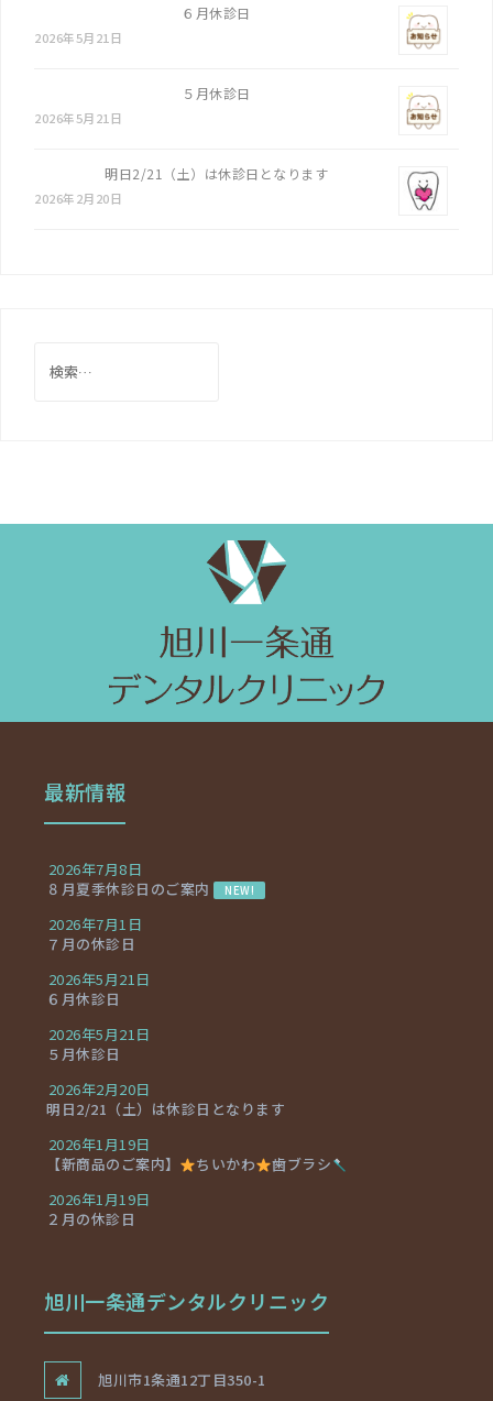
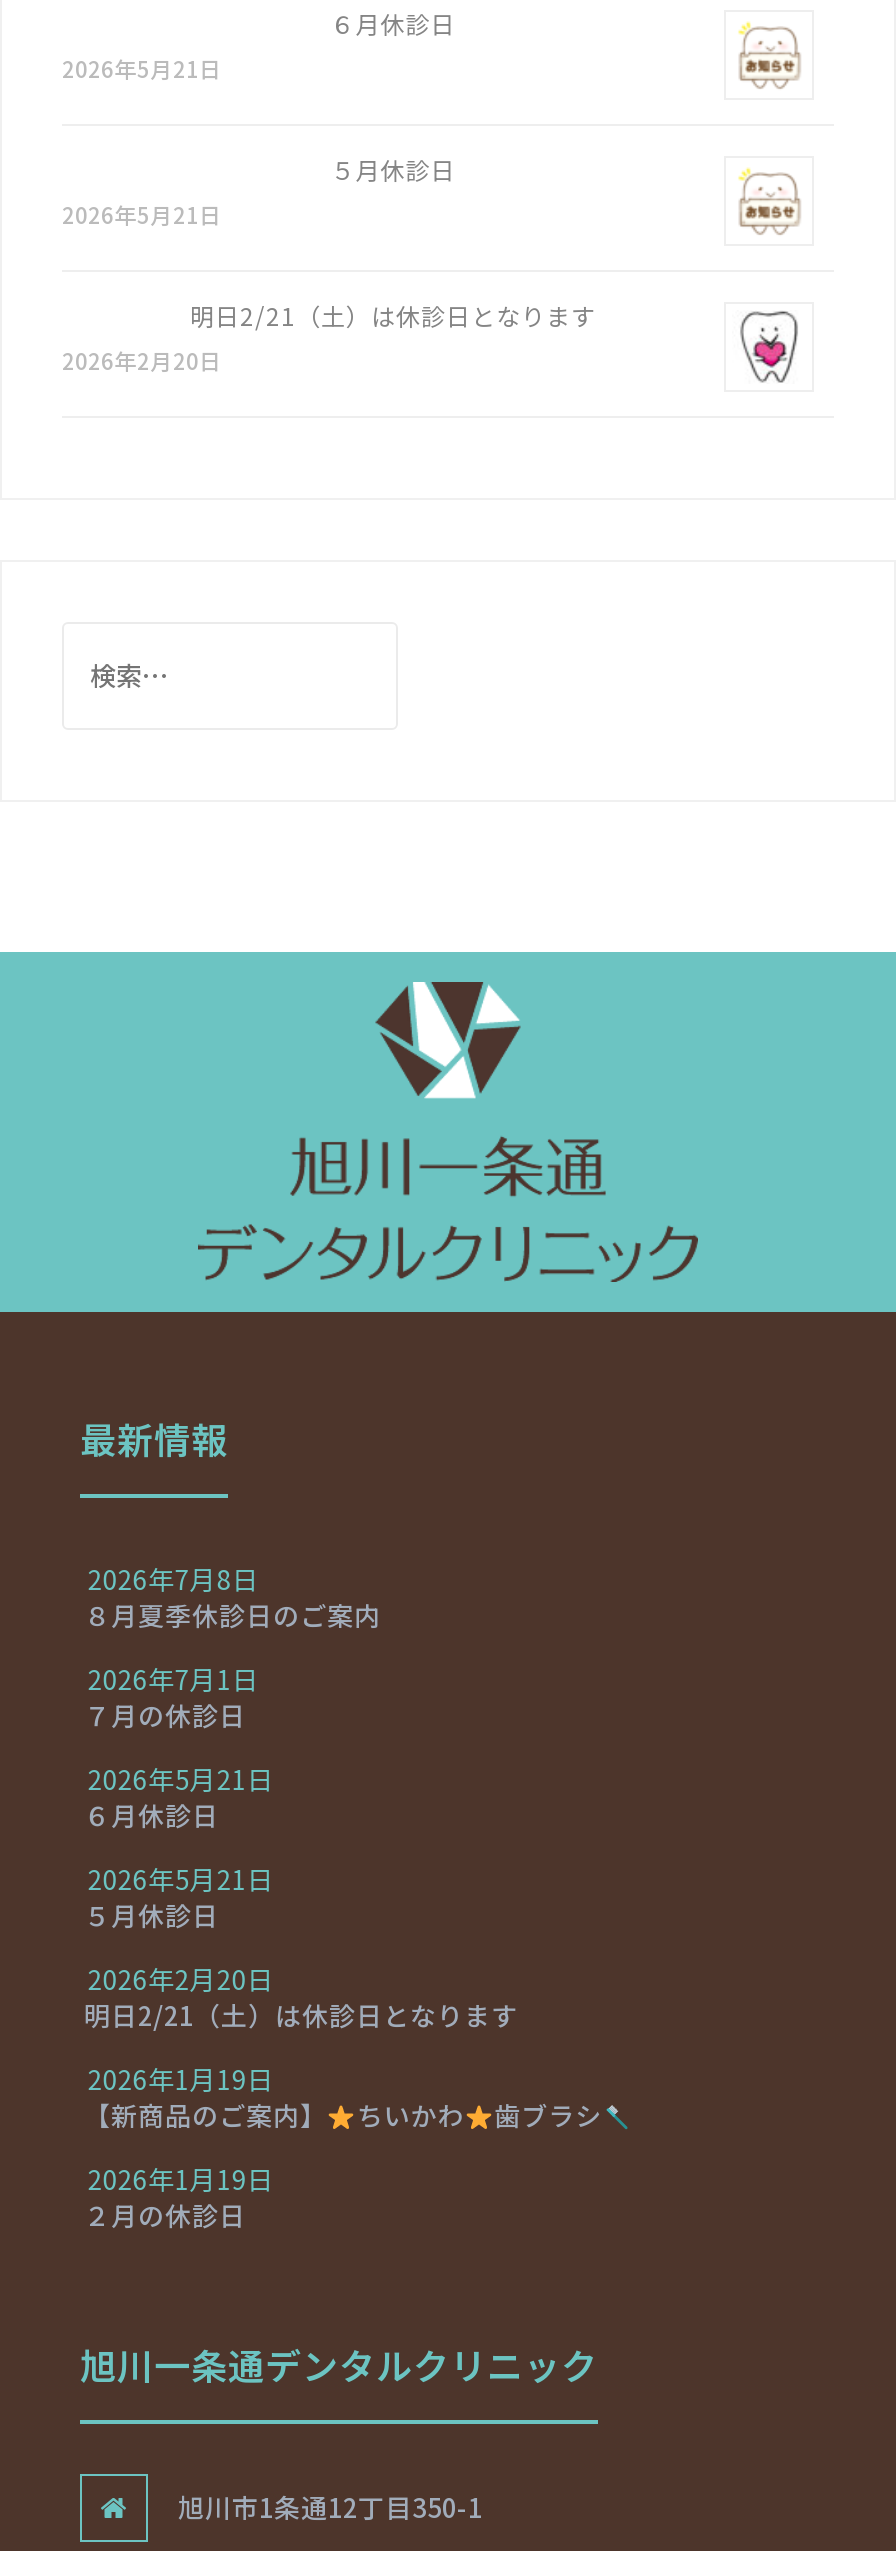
[224,883,254,898] NEW! -> none

